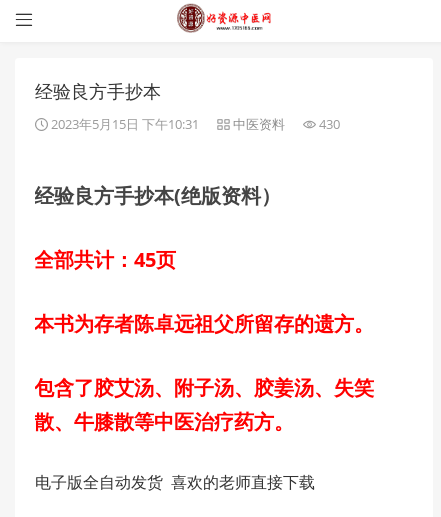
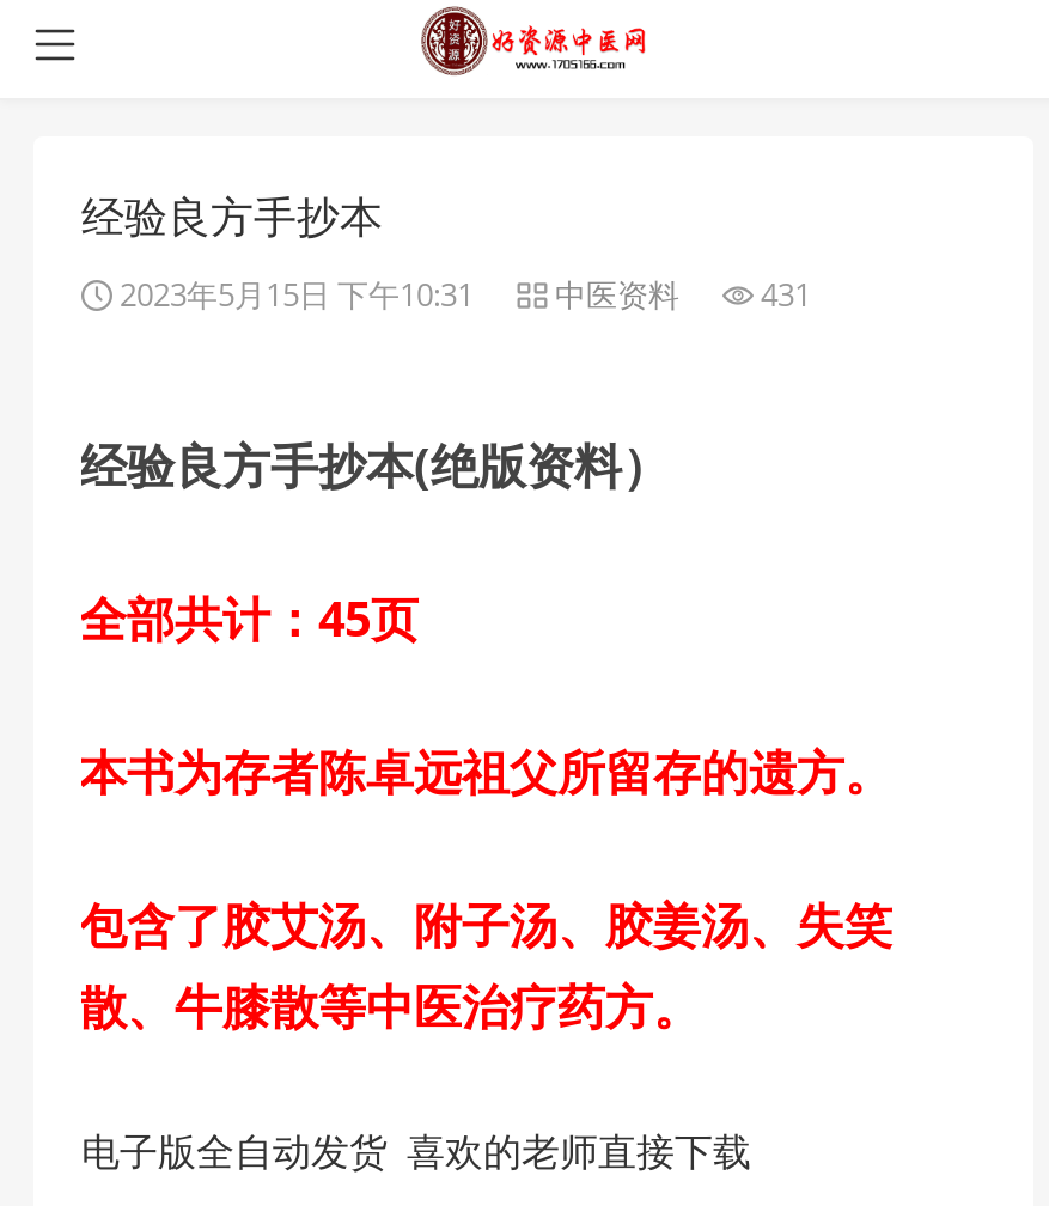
[48,115,340,133] 2023年5月15日 下午10:31 中医资料 430 -> [112,273,811,316] 2023年5月15日 下午10:31 中医资料 431

